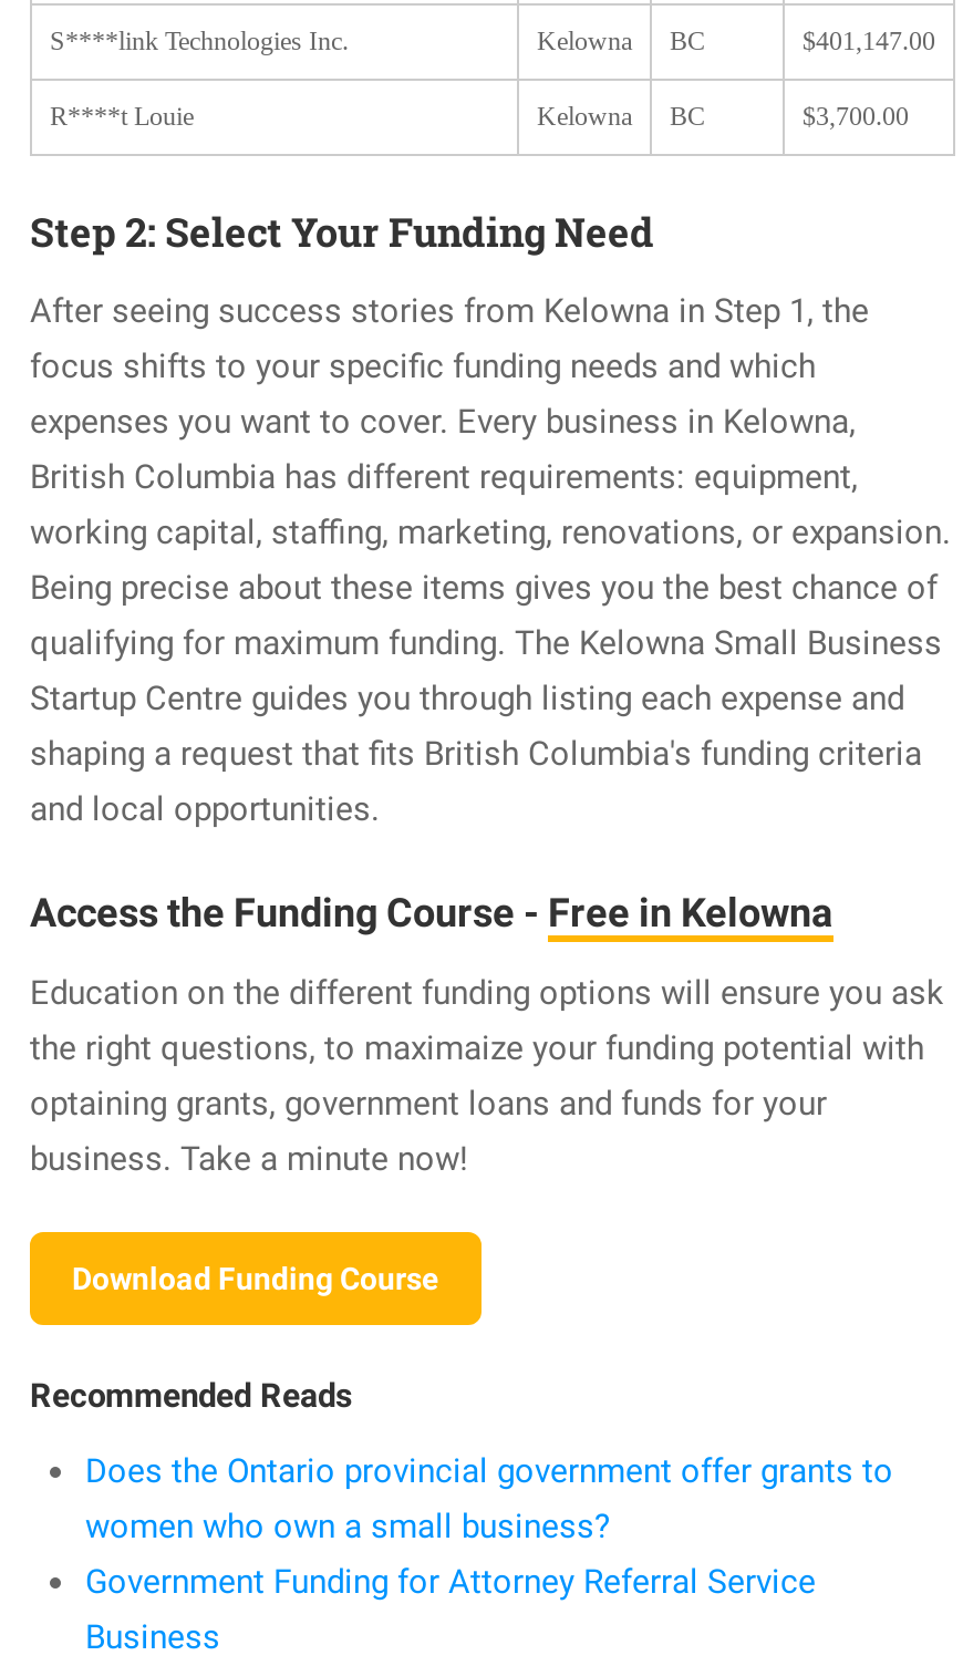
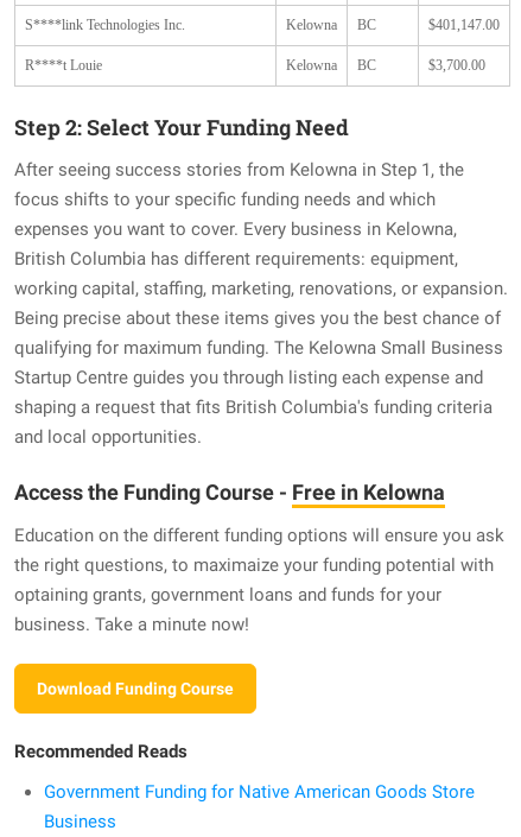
[85,1451,893,1602] Does the Ontario provincial government offer grants to | women who own a small business? | Government Funding for Attorney Referral Service -> [44,781,475,803] Government Funding for Native American Goods Store

